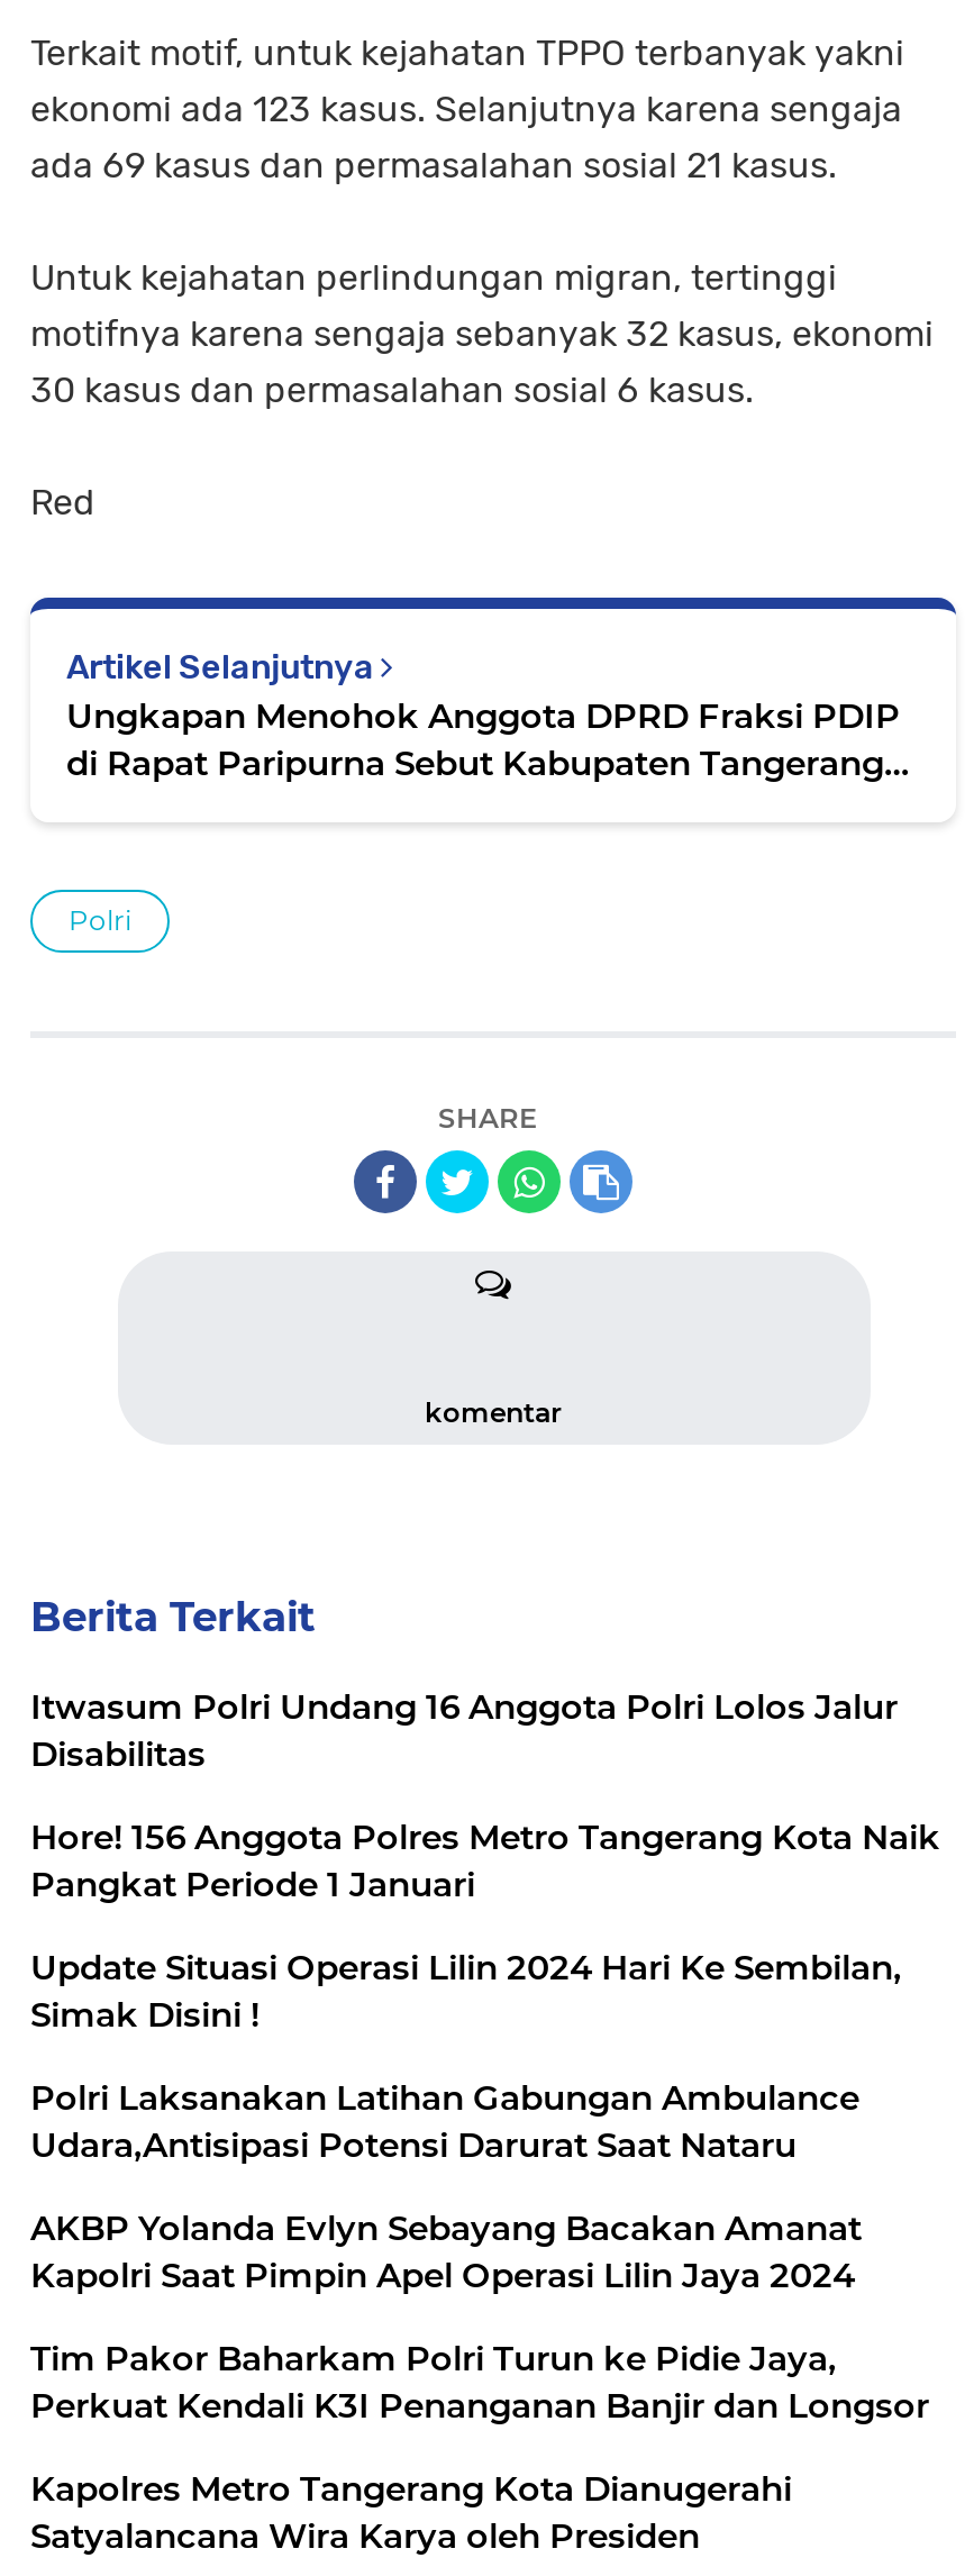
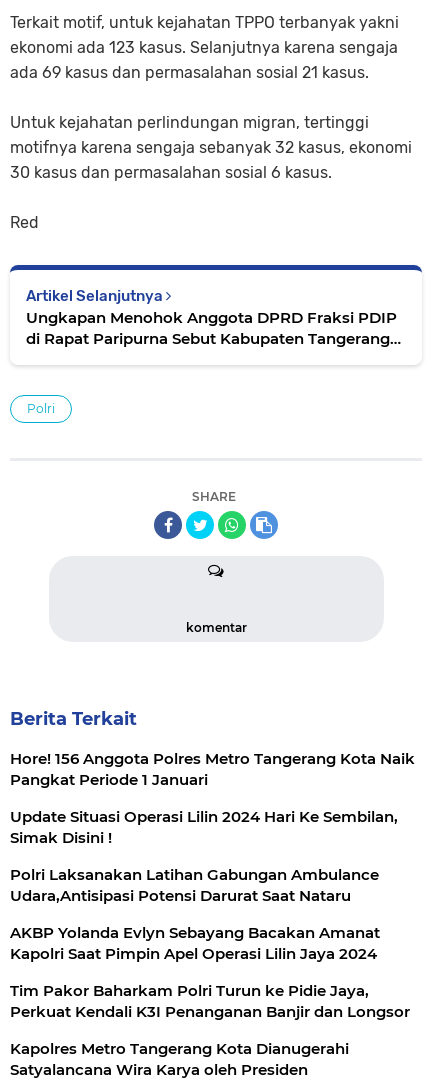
[30,1686,898,1775] Itwasum Polri Undang 16 Anggota Polri Lolos Jalur | Disabilitas -> none

